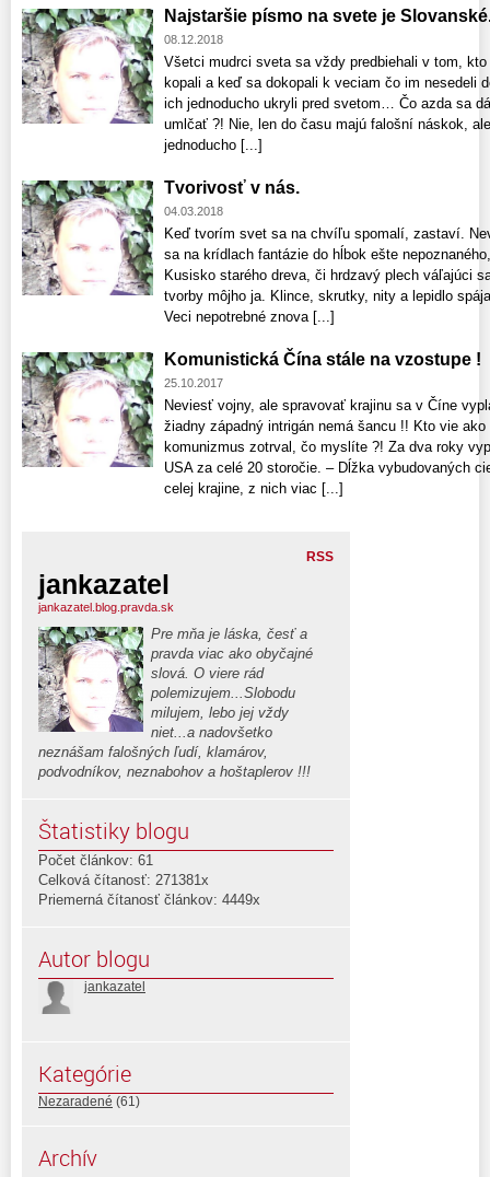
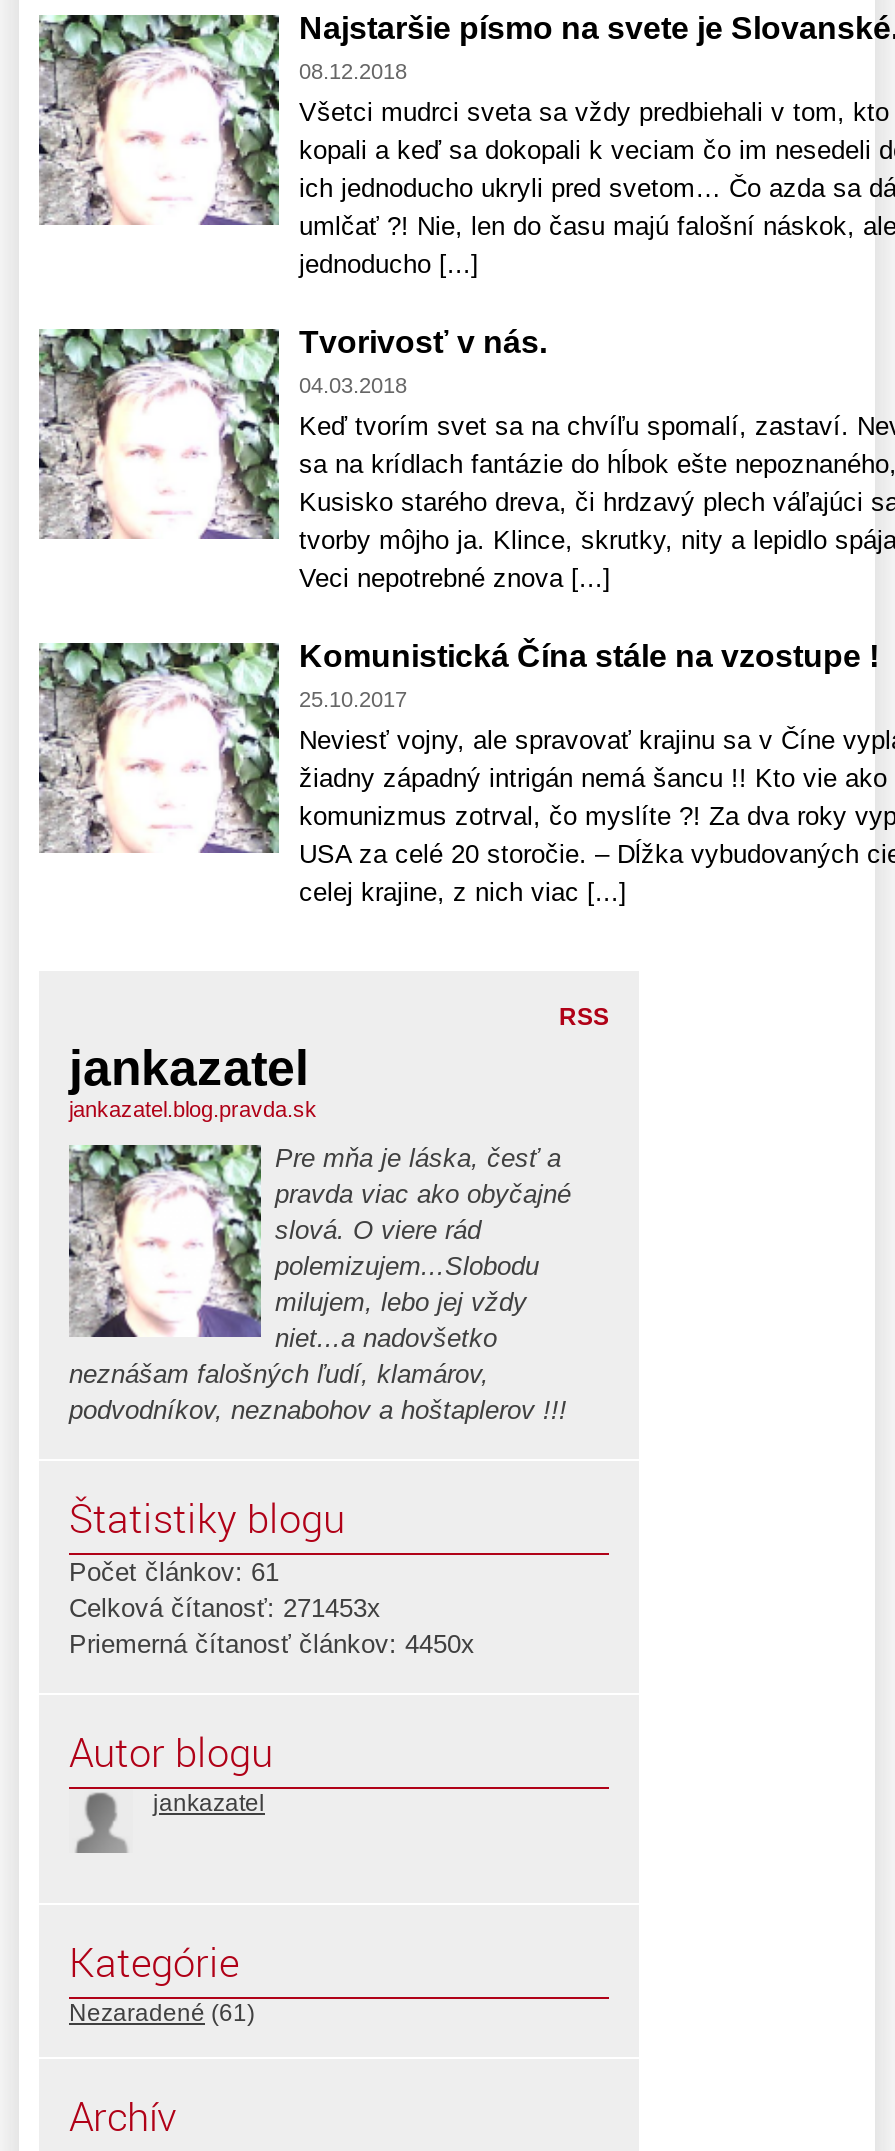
[38,872,209,888] Celková čítanosť: 271381x -> [69,1593,381,1623] Celková čítanosť: 271453x
[38,891,260,908] Priemerná čítanosť článkov: 4449x -> [69,1629,475,1659] Priemerná čítanosť článkov: 4450x

